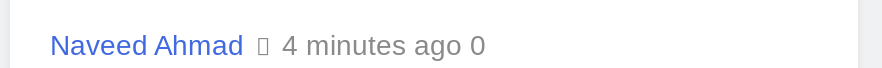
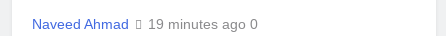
[50,29,486,61] Naveed Ahmad 4 minutes ago 0 -> [32,16,258,32] Naveed Ahmad 19 minutes ago 0

